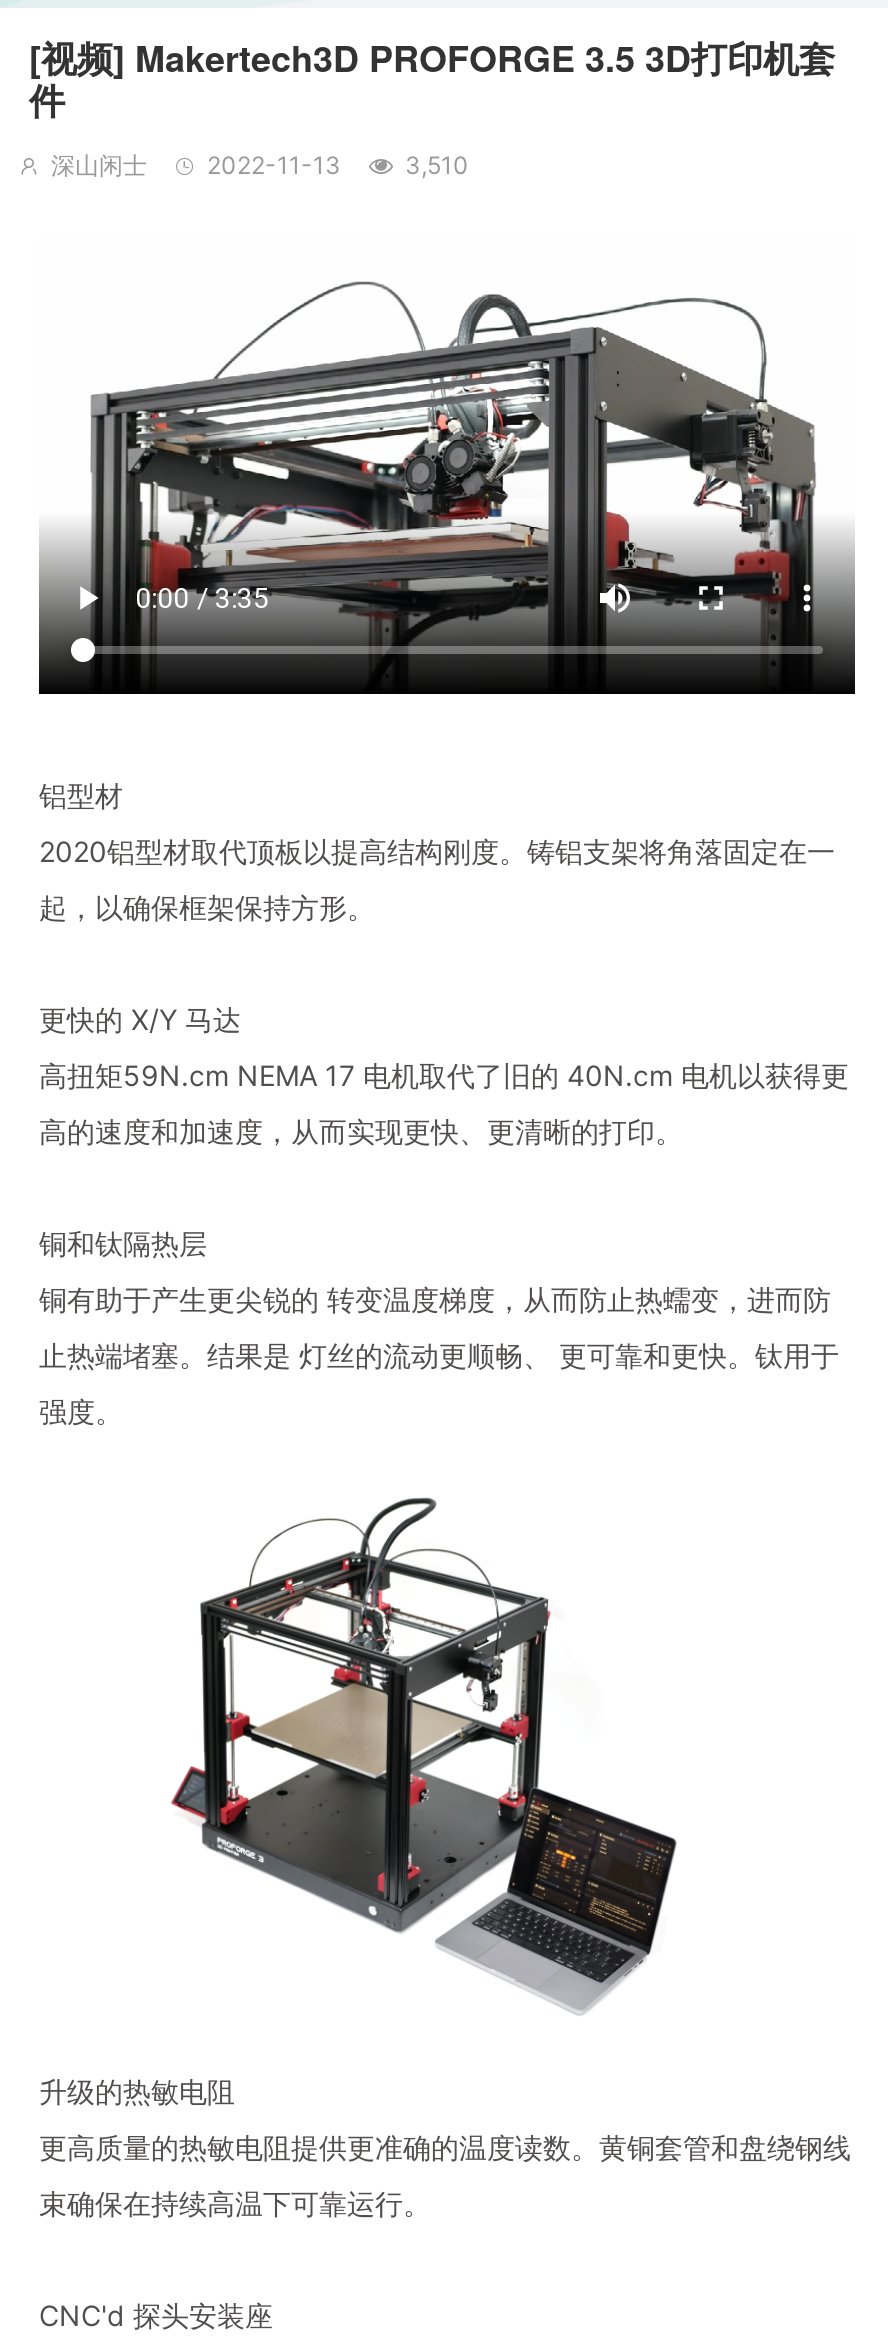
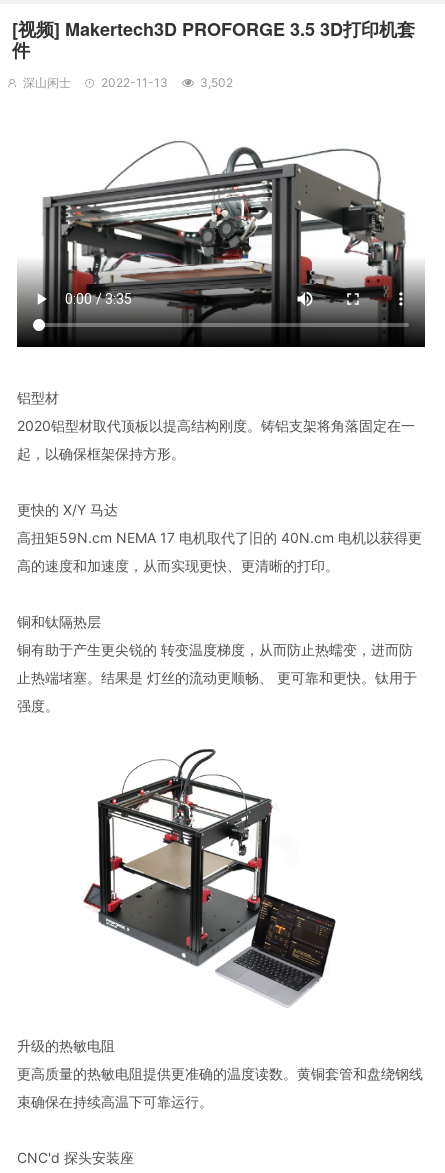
[405,150,469,180] 3,510 -> [200,75,233,90] 3,502

